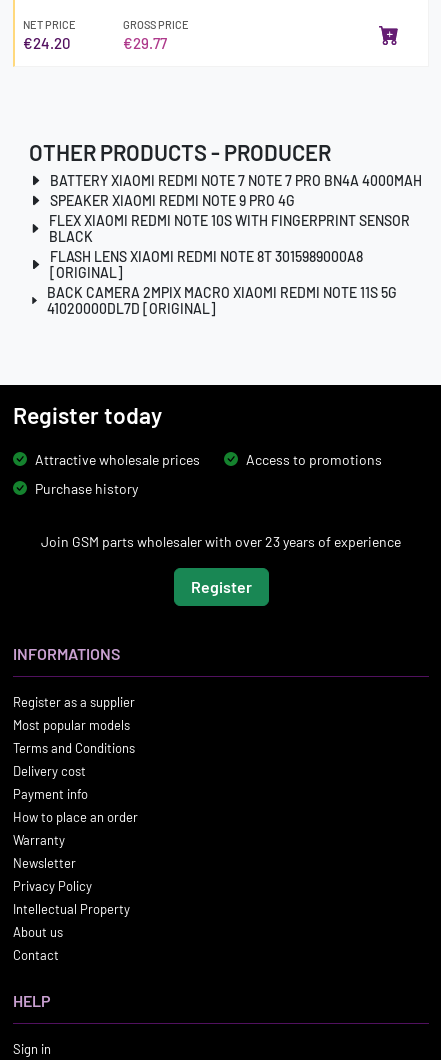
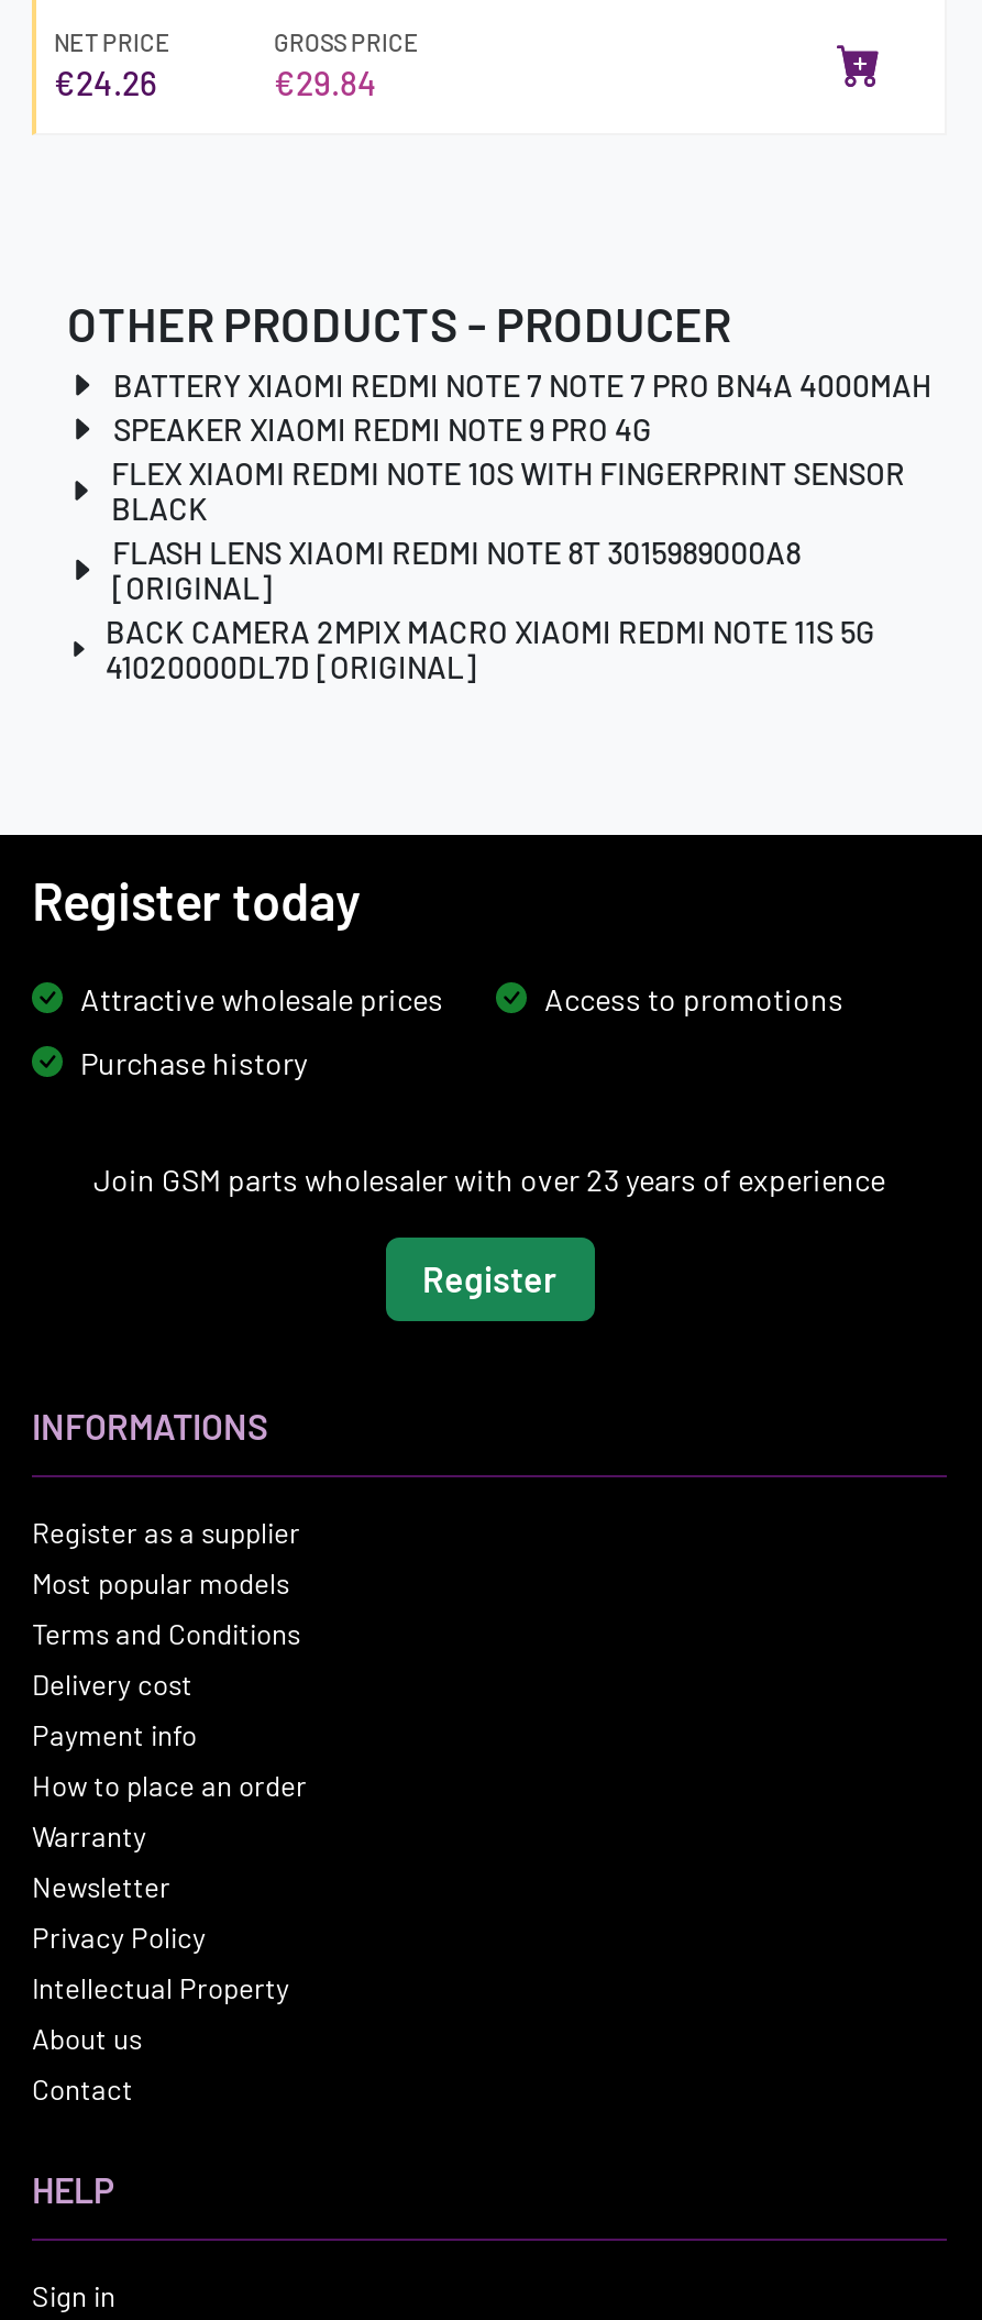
[23,33,70,51] €24.20 -> [54,62,157,101] €24.26
[123,33,167,51] €29.77 -> [274,62,377,101] €29.84

